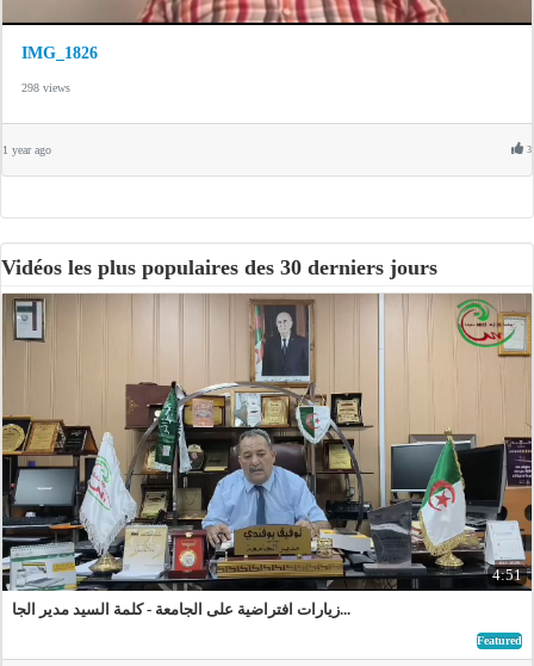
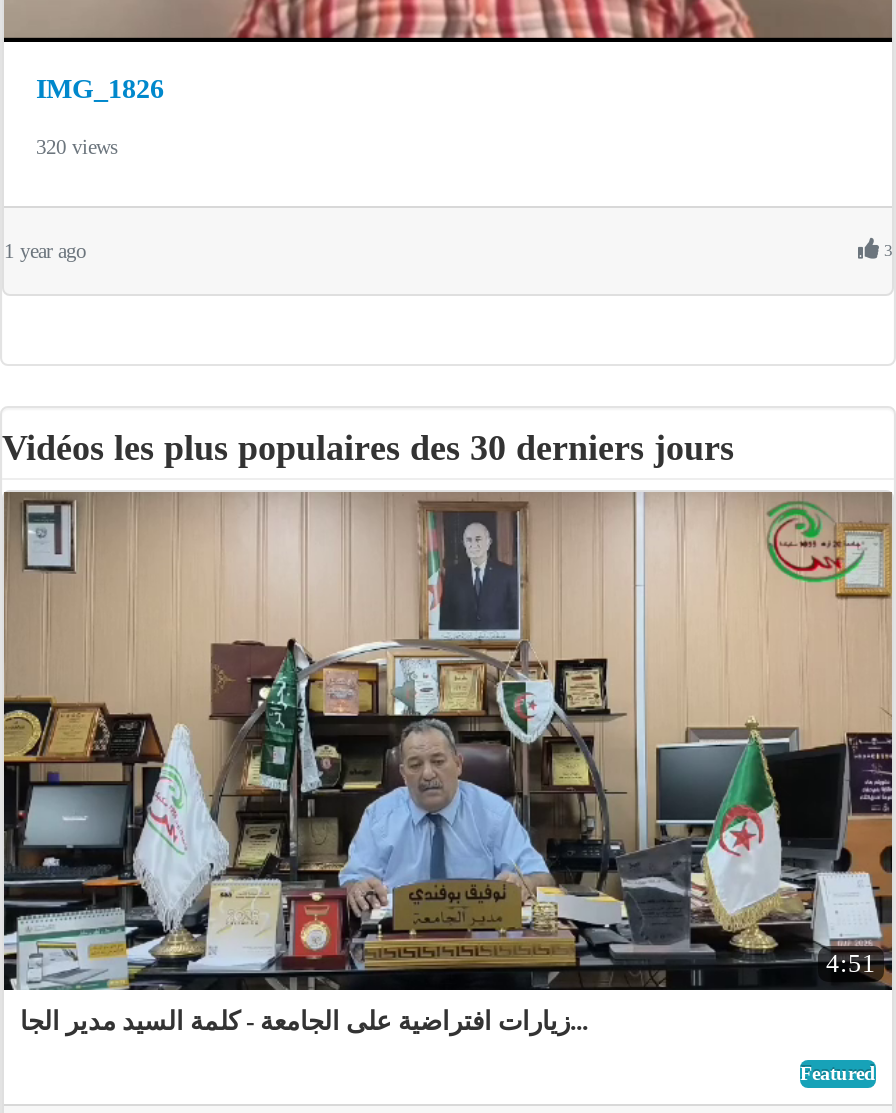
[21,81,70,94] 298 views -> [36,136,118,158] 320 views

